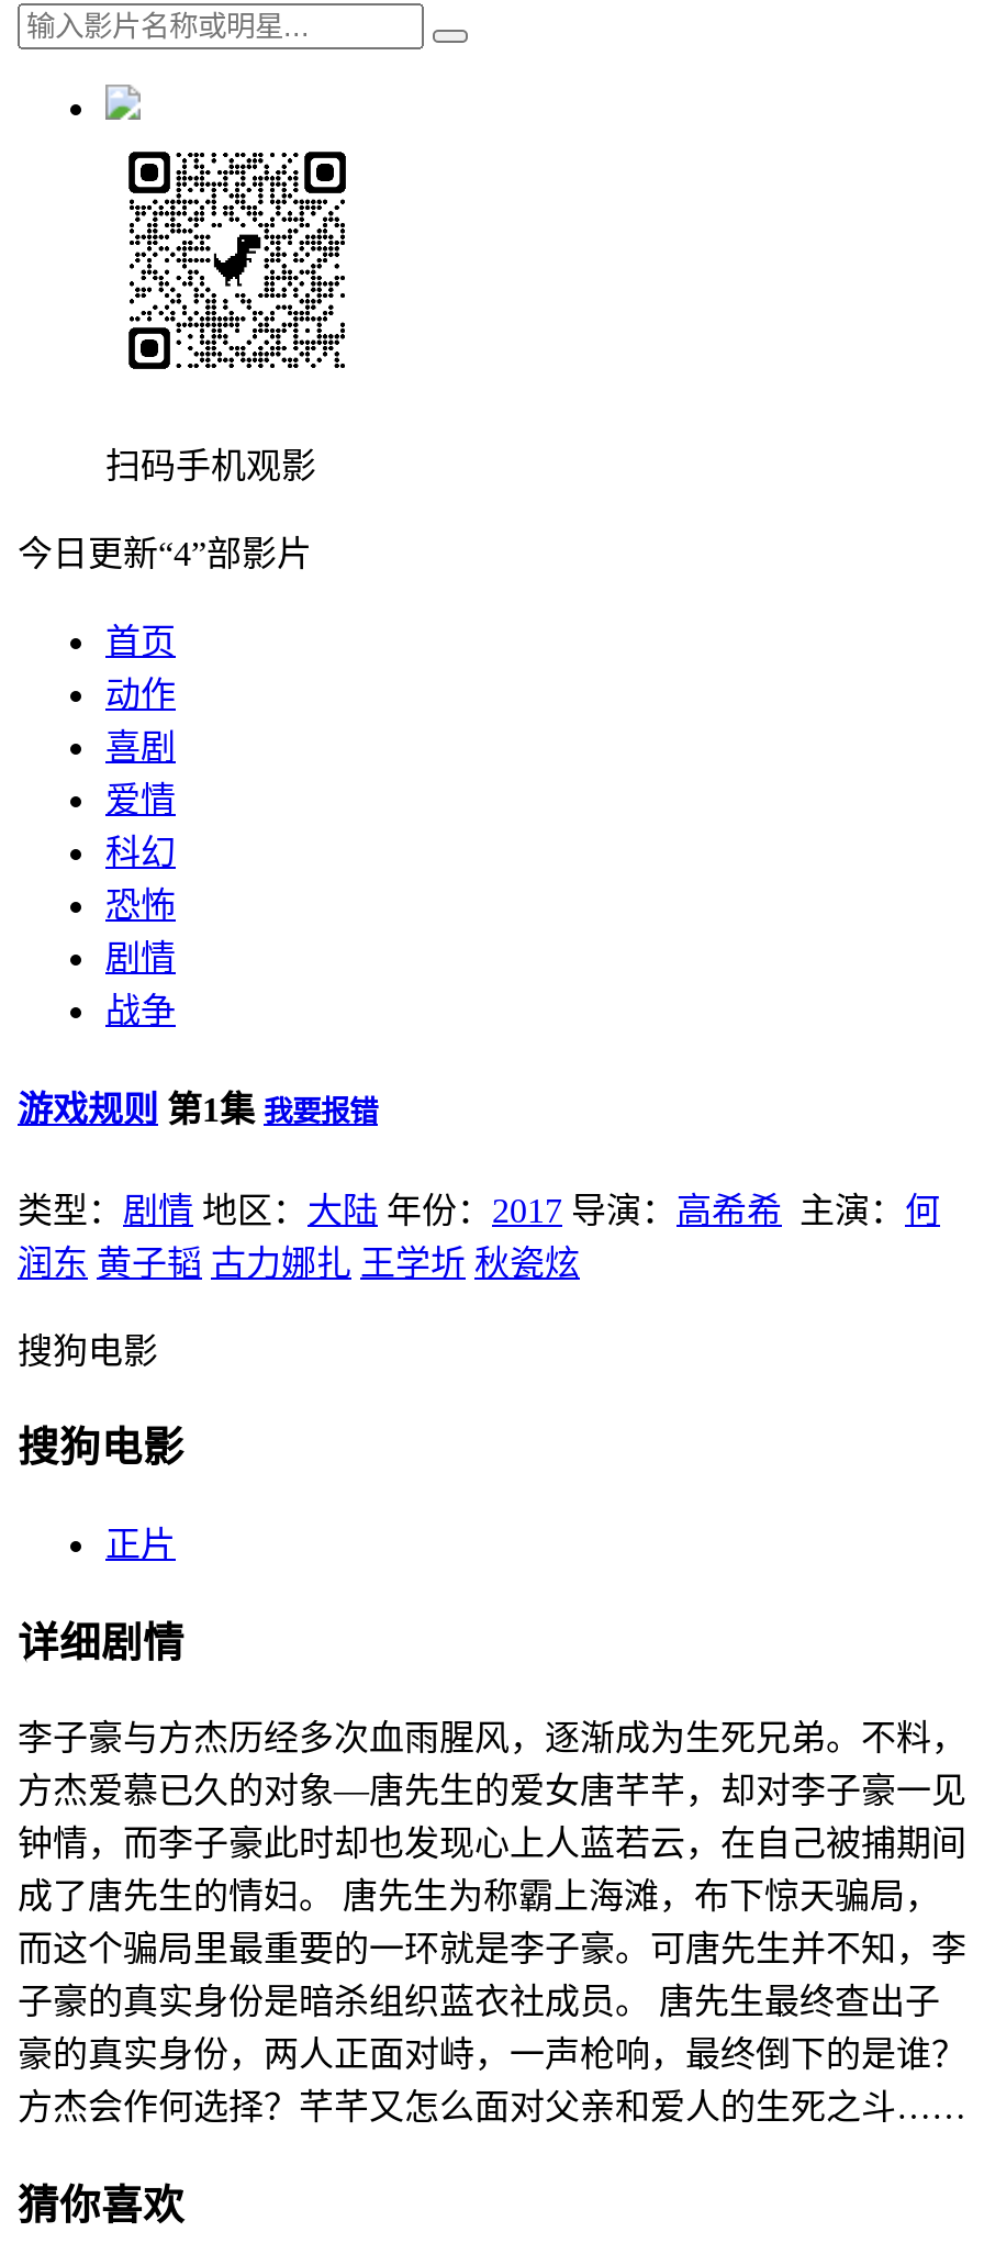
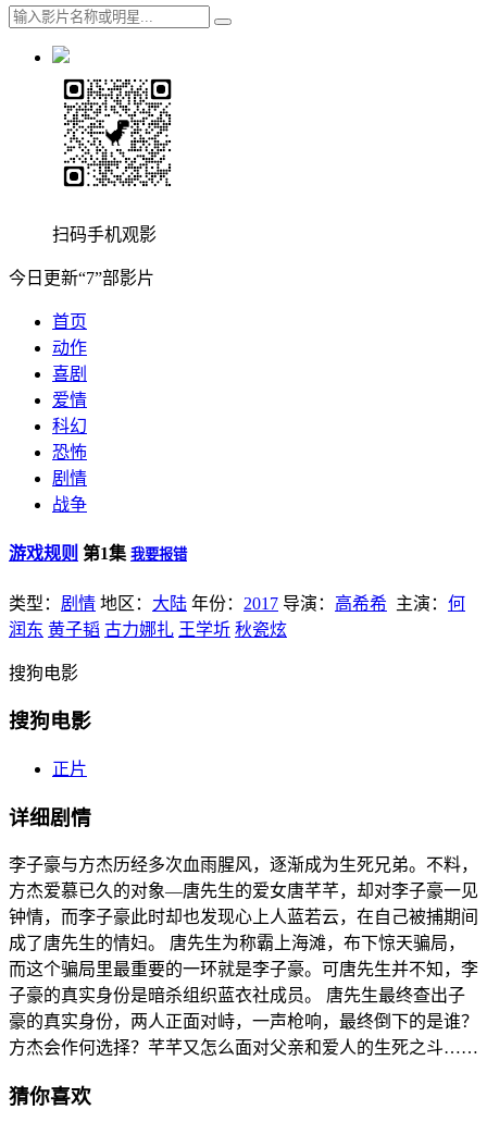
[18,535,312,572] 今日更新“4”部影片 -> [9,269,154,287] 今日更新“7”部影片

